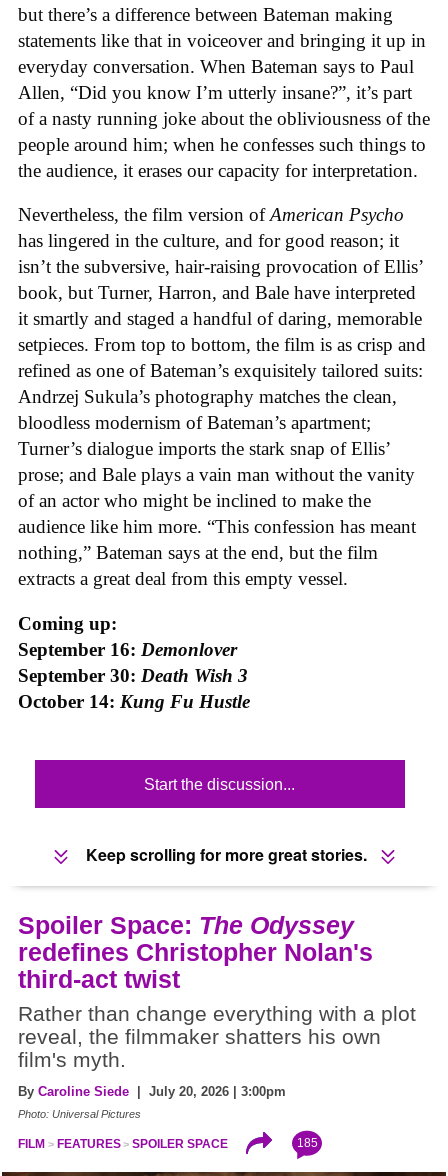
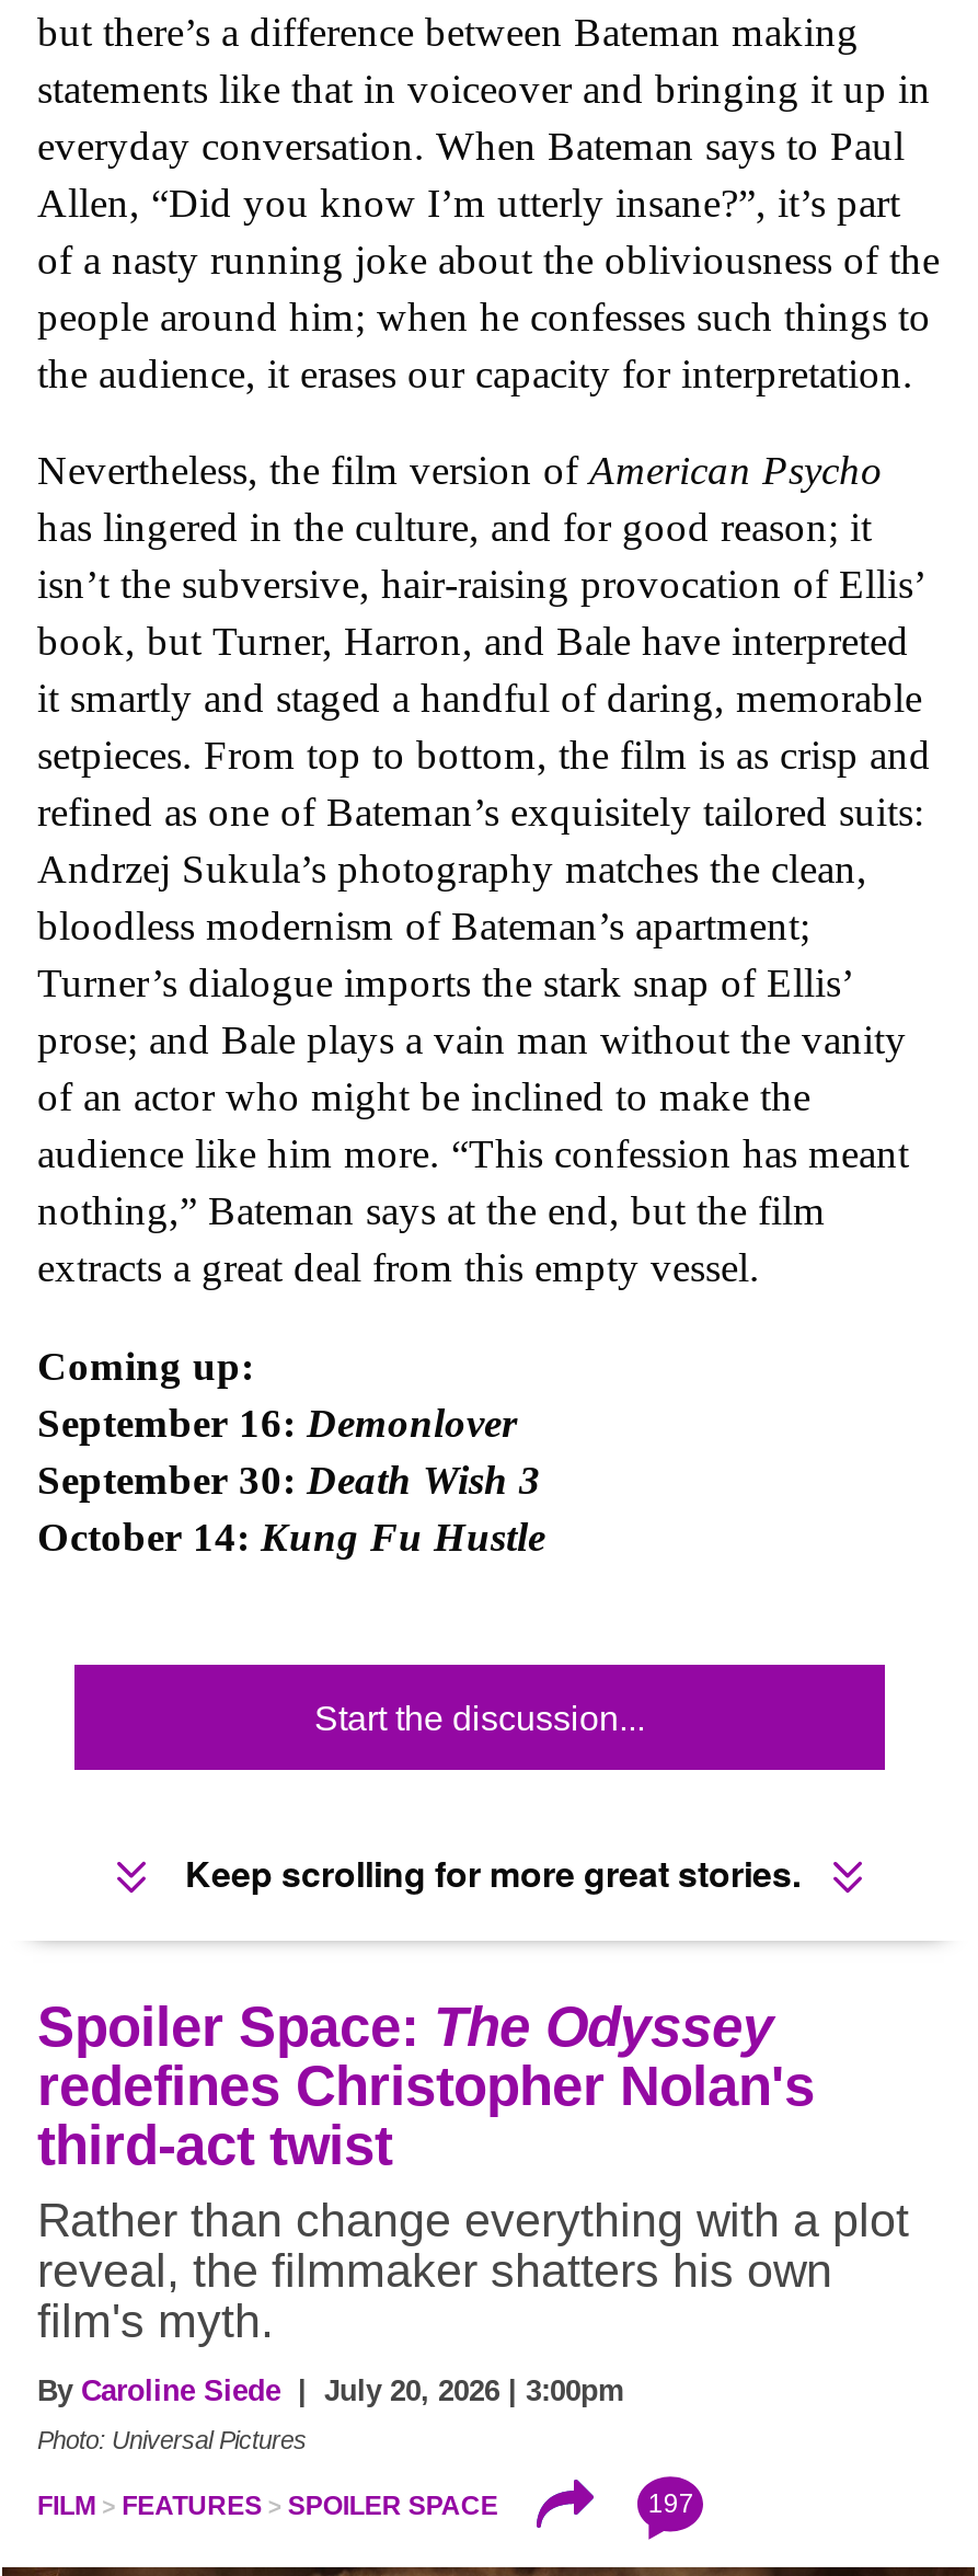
[297,1136,318,1150] 185 -> [648,2488,694,2519] 197

